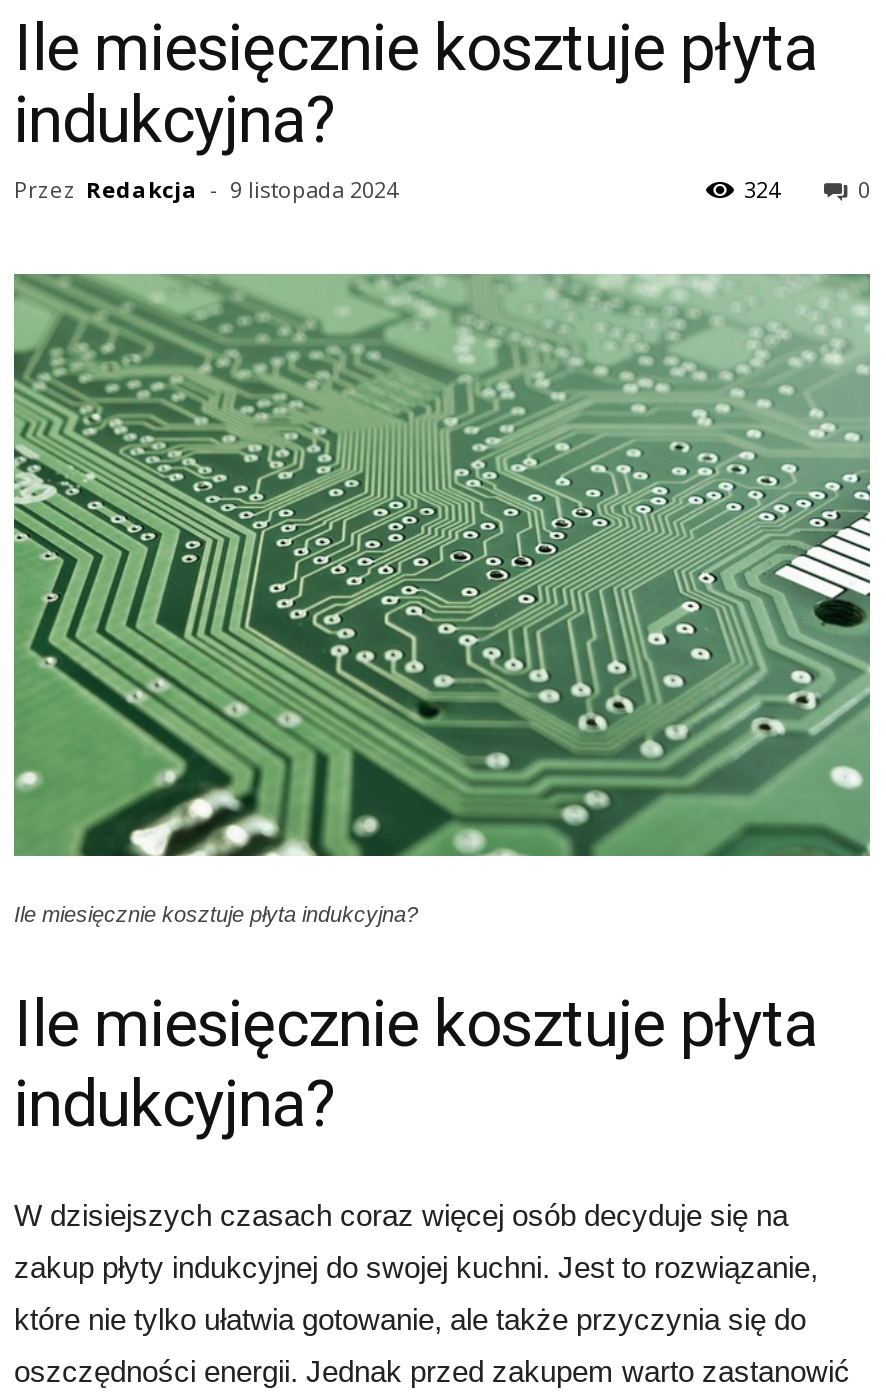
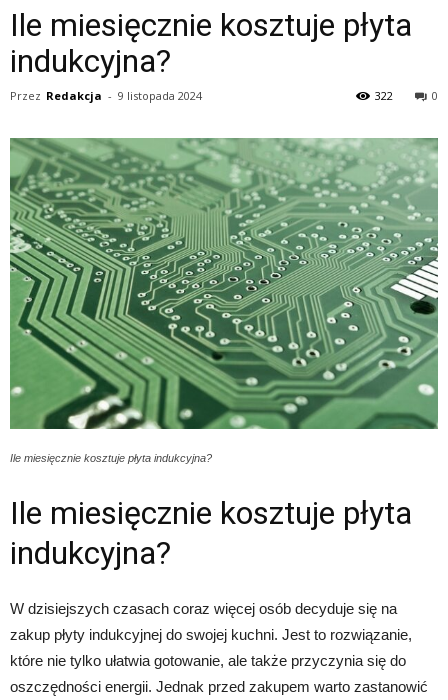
[744,174,780,204] 324 -> [375,88,393,103] 322

